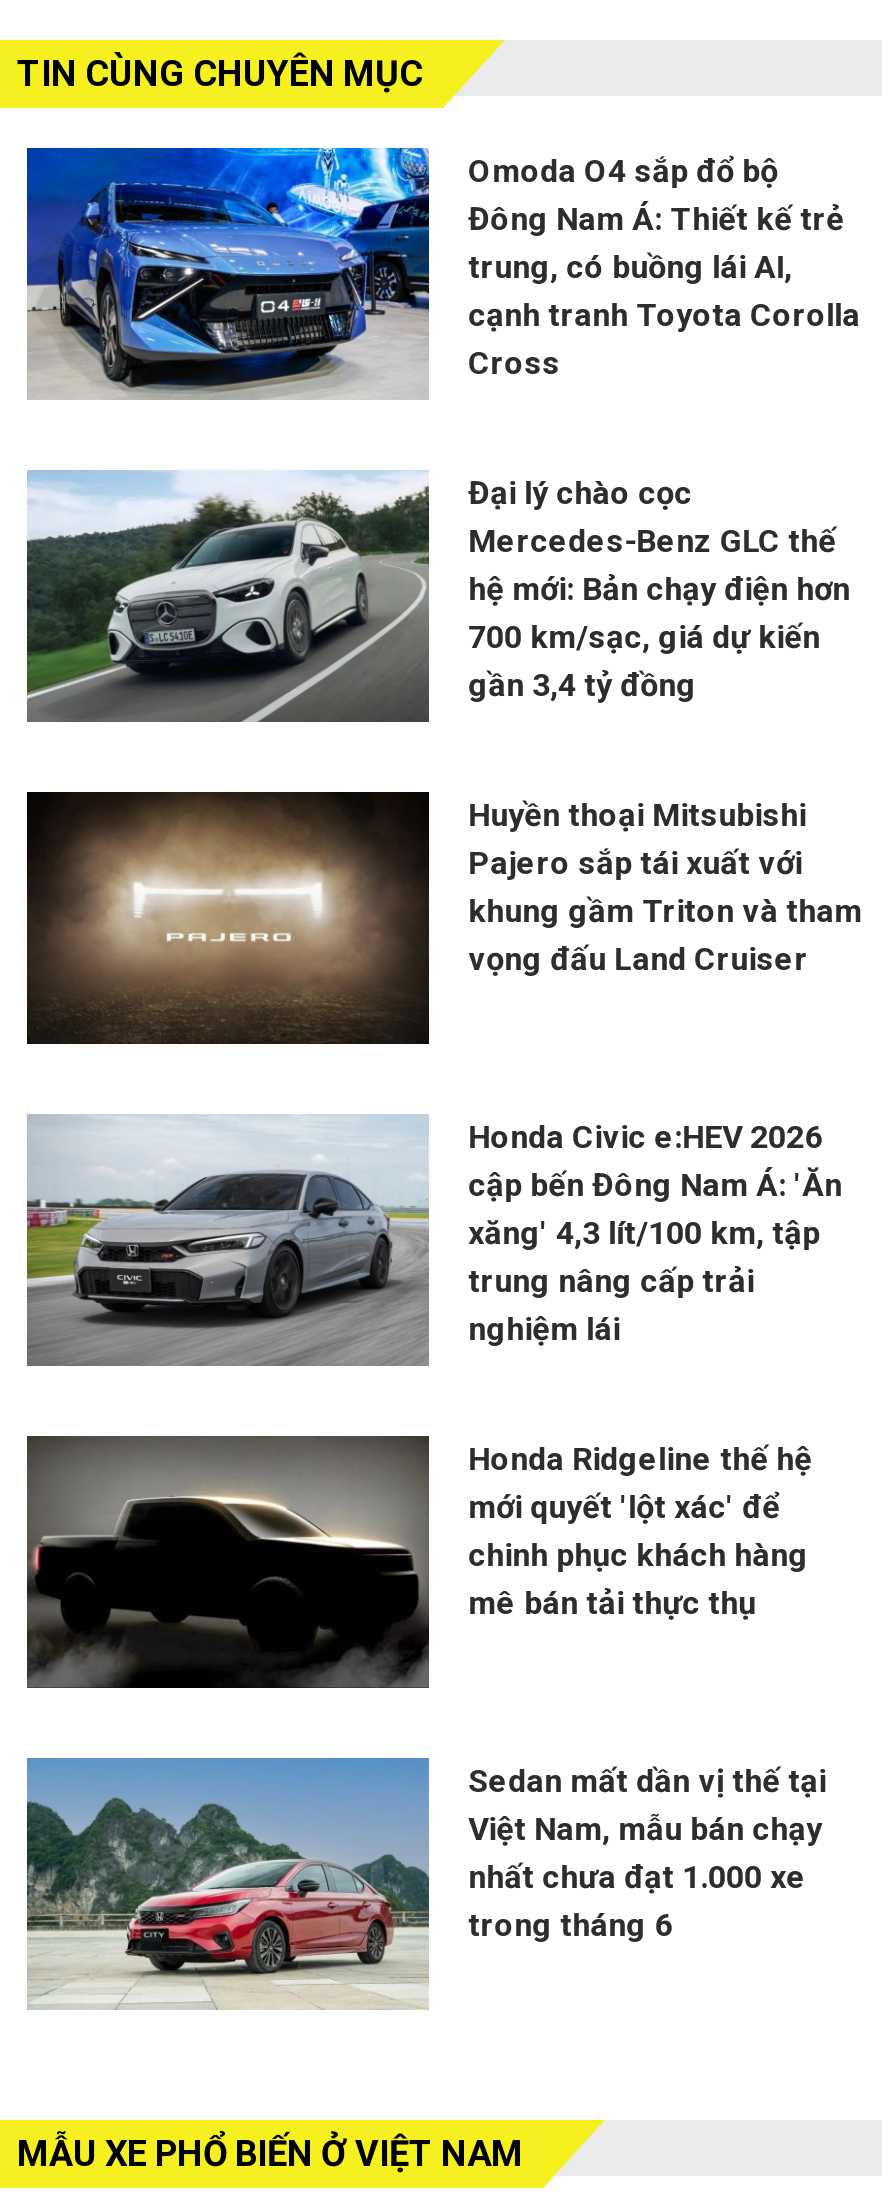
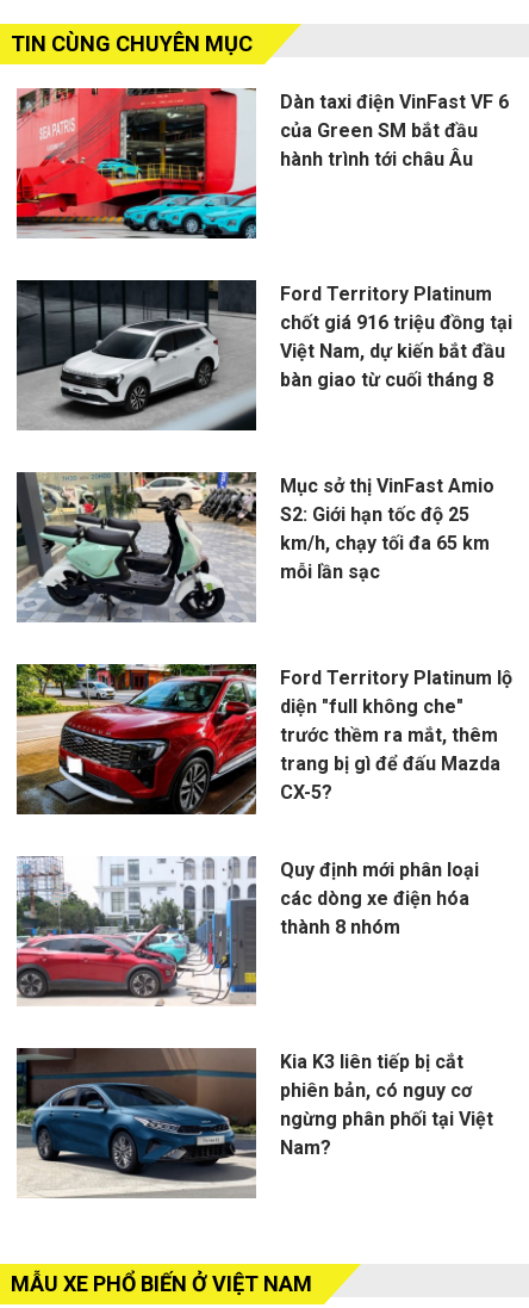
[25,146,860,400] [image] | Omoda O4 sắp đổ bộ | Đông Nam Á: Thiết kế trẻ | trung, có buồng lái AI, | cạnh tranh Toyota Corolla | Cross -> [15,87,508,240] [image] | Dàn taxi điện VinFast VF 6 | của Green SM bắt đầu | hành trình tới châu Âu
[27,470,850,722] [image] | Đại lý chào cọc | Mercedes-Benz GLC thế | hệ mới: Bản chạy điện hơn | 700 km/sạc, giá dự kiến | gần 3,4 tỷ đồng -> [15,279,512,430] [image] | Ford Territory Platinum | chốt giá 916 triệu đồng tại | Việt Nam, dự kiến bắt đầu | bàn giao từ cuối tháng 8
[25,790,862,1046] [image] | Huyền thoại Mitsubishi | Pajero sắp tái xuất với | khung gầm Triton và tham | vọng đấu Land Cruiser -> [17,471,494,624] [image] | Mục sở thị VinFast Amio | S2: Giới hạn tốc độ 25 | km/h, chạy tối đa 65 km | mỗi lần sạc
[27,1114,842,1366] [image] | Honda Civic e:HEV 2026 | cập bến Đông Nam Á: 'Ăn | xăng' 4,3 lít/100 km, tập | trung nâng cấp trải | nghiệm lái -> [15,663,512,816] [image] | Ford Territory Platinum lộ | diện "full không che" | trước thềm ra mắt, thêm | trang bị gì để đấu Mazda | CX-5?
[25,1434,812,1690] [image] | Honda Ridgeline thế hệ | mới quyết 'lột xác' để | chinh phục khách hàng | mê bán tải thực thụ -> [17,856,478,1006] [image] | Quy định mới phân loại | các dòng xe điện hóa | thành 8 nhóm
[25,1756,826,2008] [image] | Sedan mất dần vị thế tại | Việt Nam, mẫu bán chạy | nhất chưa đạt 1.000 xe | trong tháng 6 -> [15,1047,493,1198] [image] | Kia K3 liên tiếp bị cắt | phiên bản, có nguy cơ | ngừng phân phối tại Việt | Nam?

